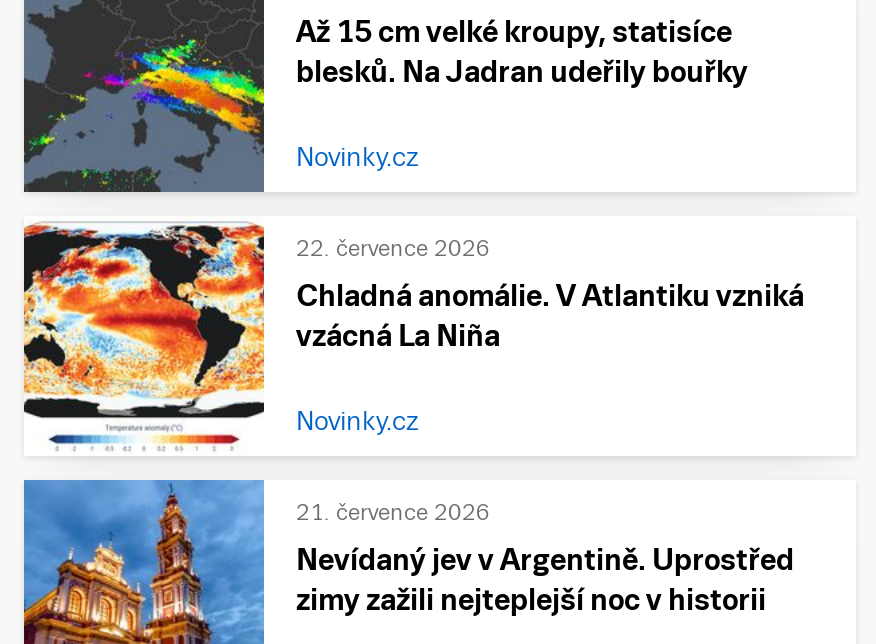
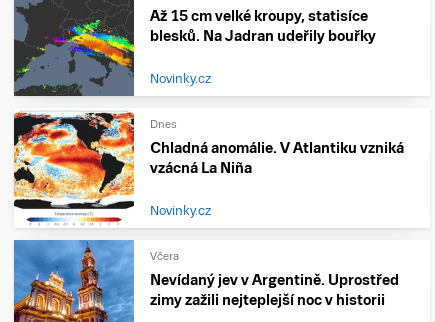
[296,236,490,260] 22. července 2026 -> [150,118,177,130] Dnes
[296,500,490,524] 21. července 2026 -> [150,250,179,262] Včera

